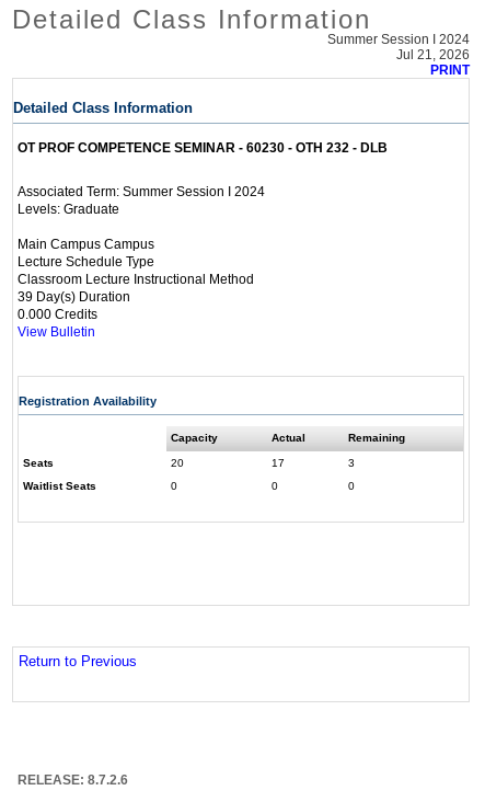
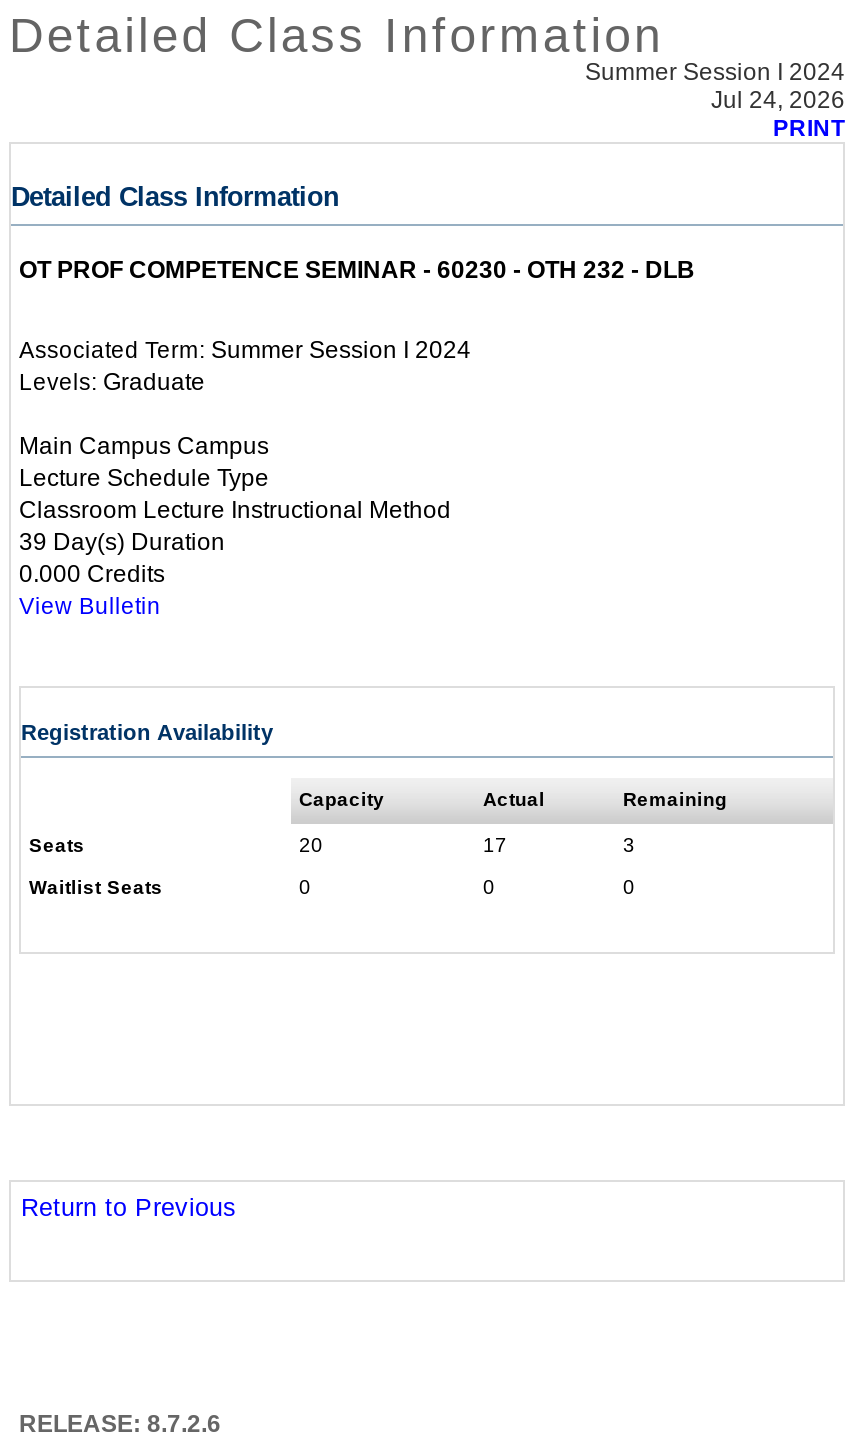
[396,47,470,62] Jul 21, 2026 -> [711,86,845,114] Jul 24, 2026

